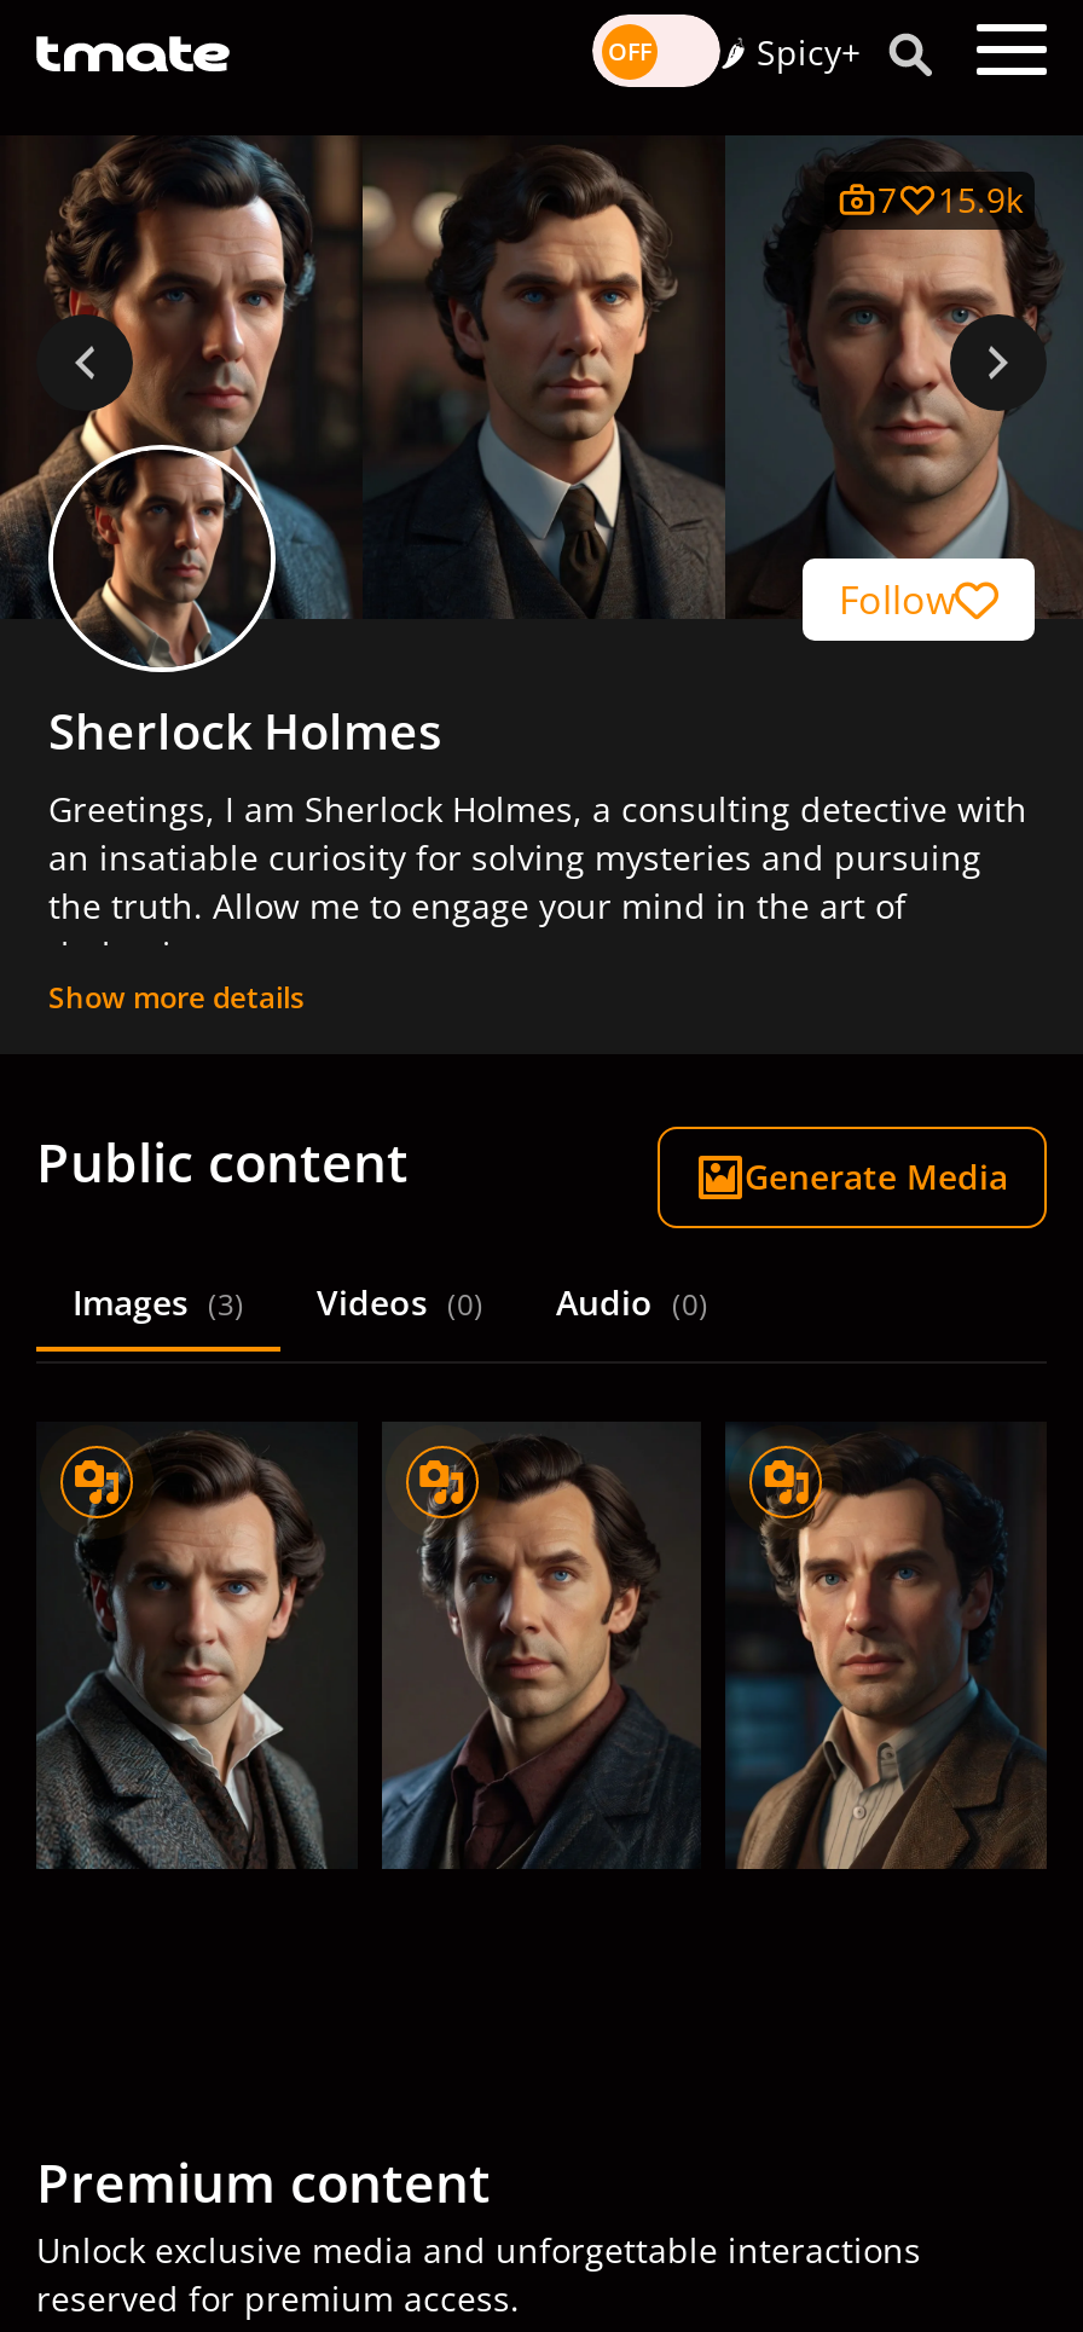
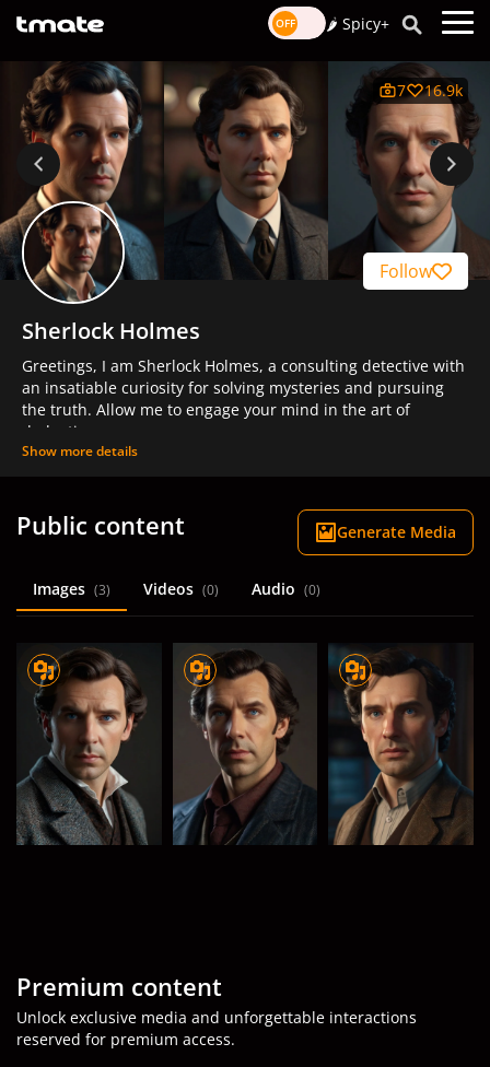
[938,177,1023,222] 15.9k -> [424,80,463,101] 16.9k

